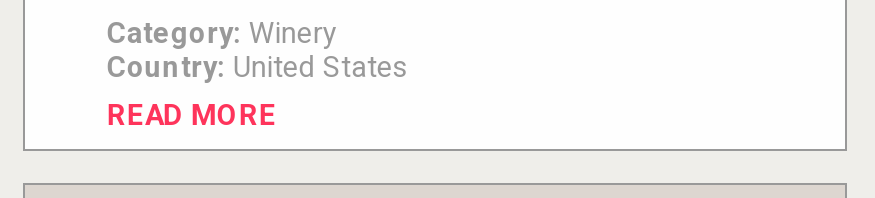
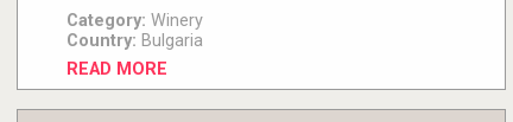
[107,51,407,85] Country: United States -> [66,31,203,51] Country: Bulgaria

